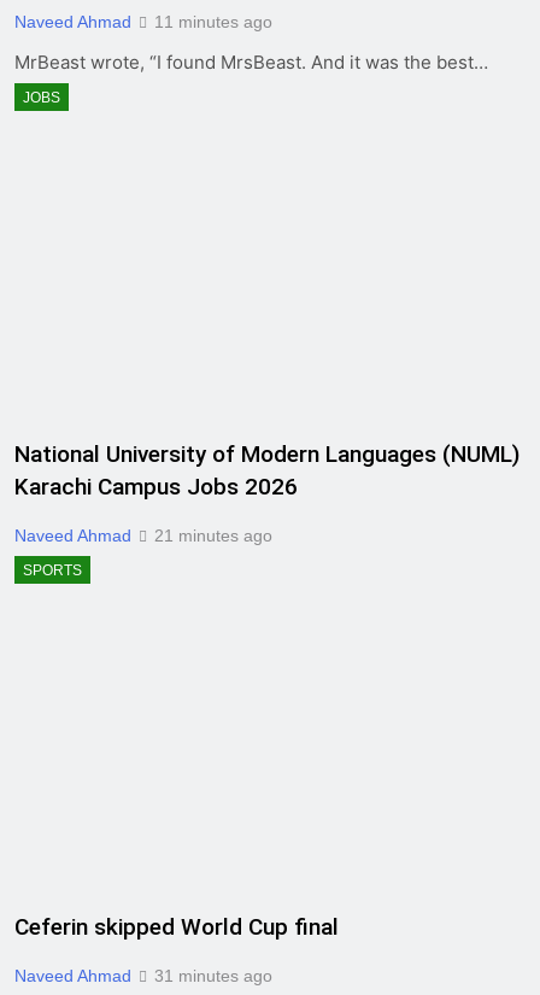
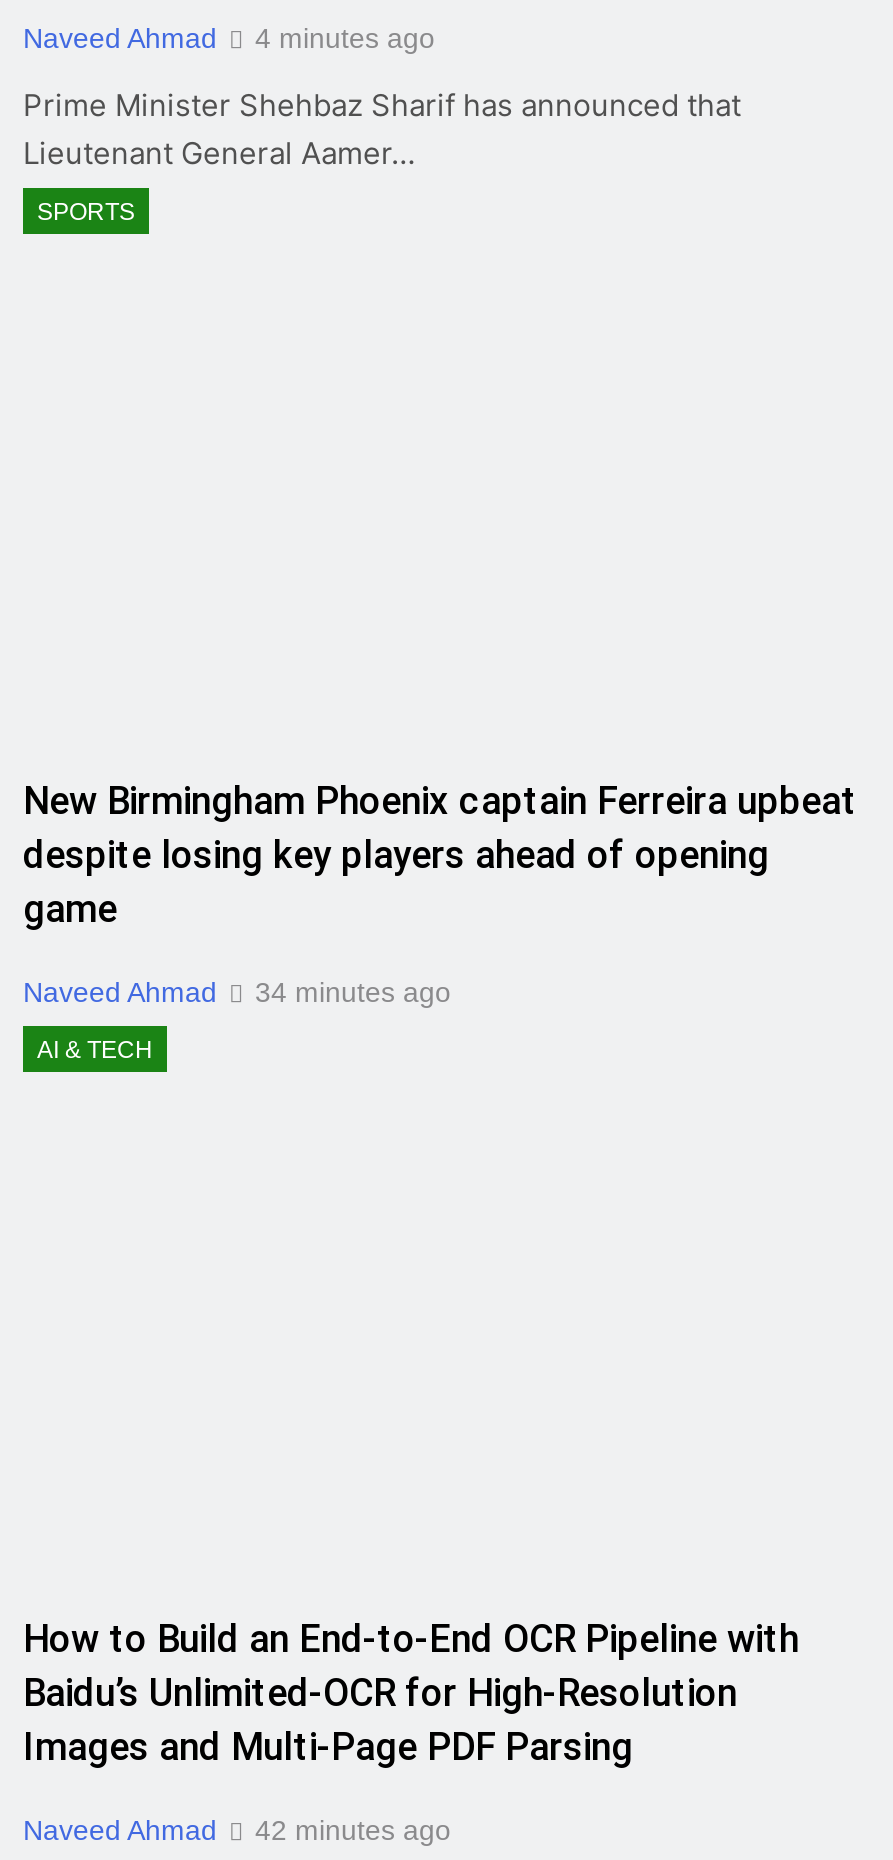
[14,13,272,32] Naveed Ahmad 11 minutes ago -> [23,22,435,54] Naveed Ahmad 4 minutes ago
[14,51,488,74] MrBeast wrote, “I found MrsBeast. And it was the best… -> [23,86,741,172] Prime Minister Shehbaz Sharif has announced that | Lieutenant General Aamer…
[23,90,60,107] JOBS -> none
[14,440,520,500] National University of Modern Languages (NUML) | Karachi Campus Jobs 2026 -> [23,778,857,932] New Birmingham Phoenix captain Ferreira upbeat | despite losing key players ahead of opening | game
[14,526,272,546] Naveed Ahmad 21 minutes ago -> [23,976,451,1008] Naveed Ahmad 34 minutes ago
none -> [37,1036,153,1064] AI & TECH
moved [23,562,82,579] -> [37,198,135,226]: SPORTS
[14,912,339,940] Ceferin skipped World Cup final -> [23,1616,799,1770] How to Build an End-to-End OCR Pipeline with | Baidu’s Unlimited-OCR for High-Resolution | Images and Multi-Page PDF Parsing
[14,966,272,986] Naveed Ahmad 31 minutes ago -> [23,1814,451,1846] Naveed Ahmad 42 minutes ago

